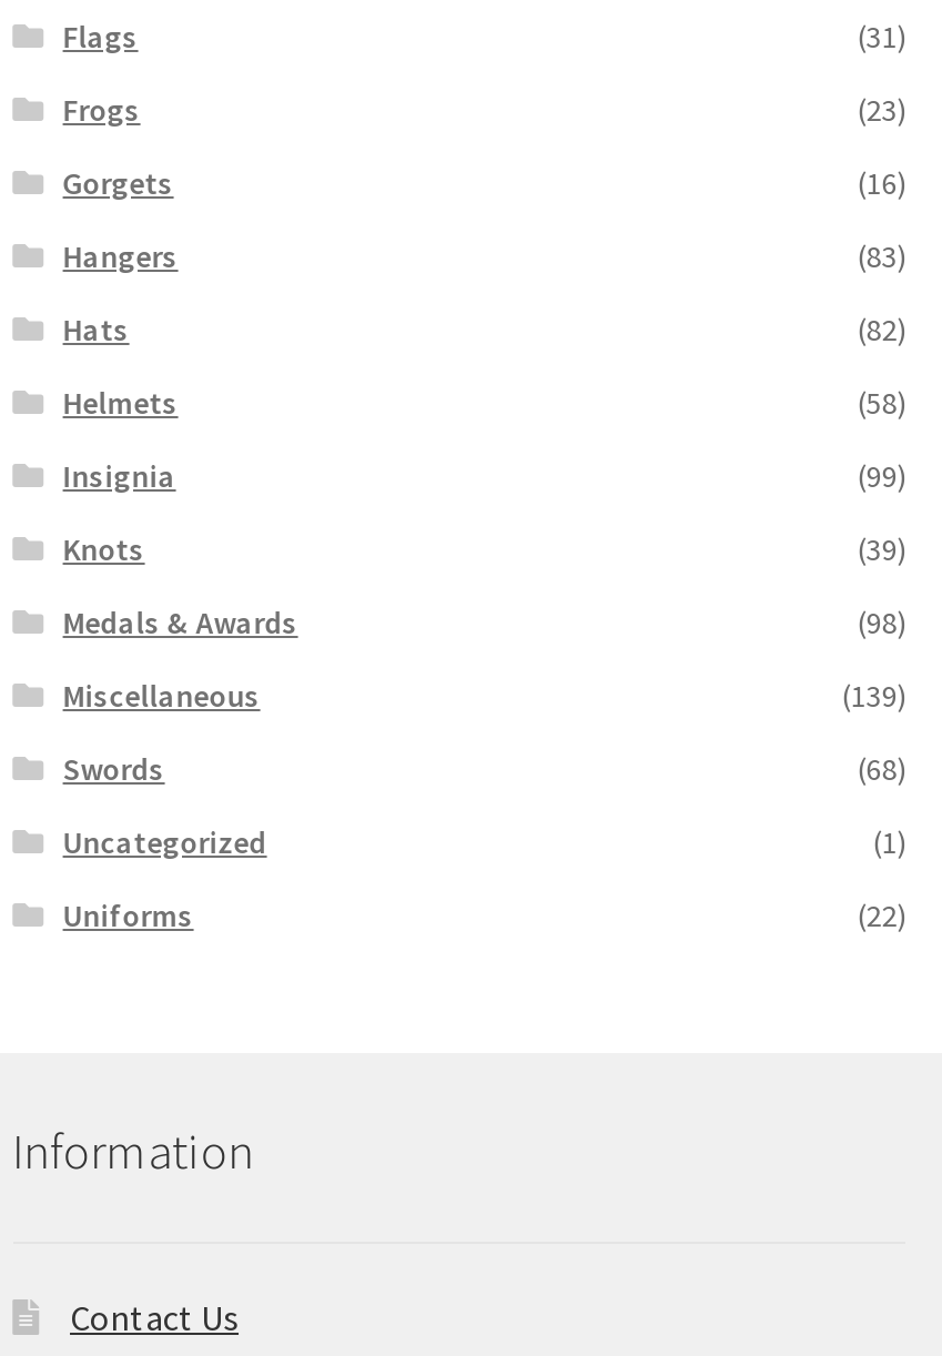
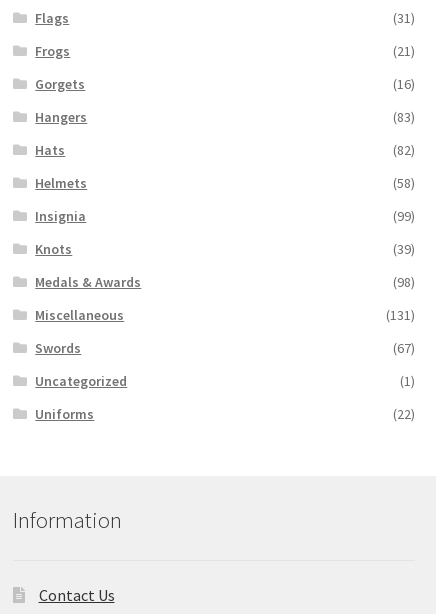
[857,91,906,131] (23) -> [393,42,415,60] (21)
[842,677,906,717] (139) -> [386,306,415,324] (131)
[857,750,906,790] (68) -> [393,339,415,357] (67)

